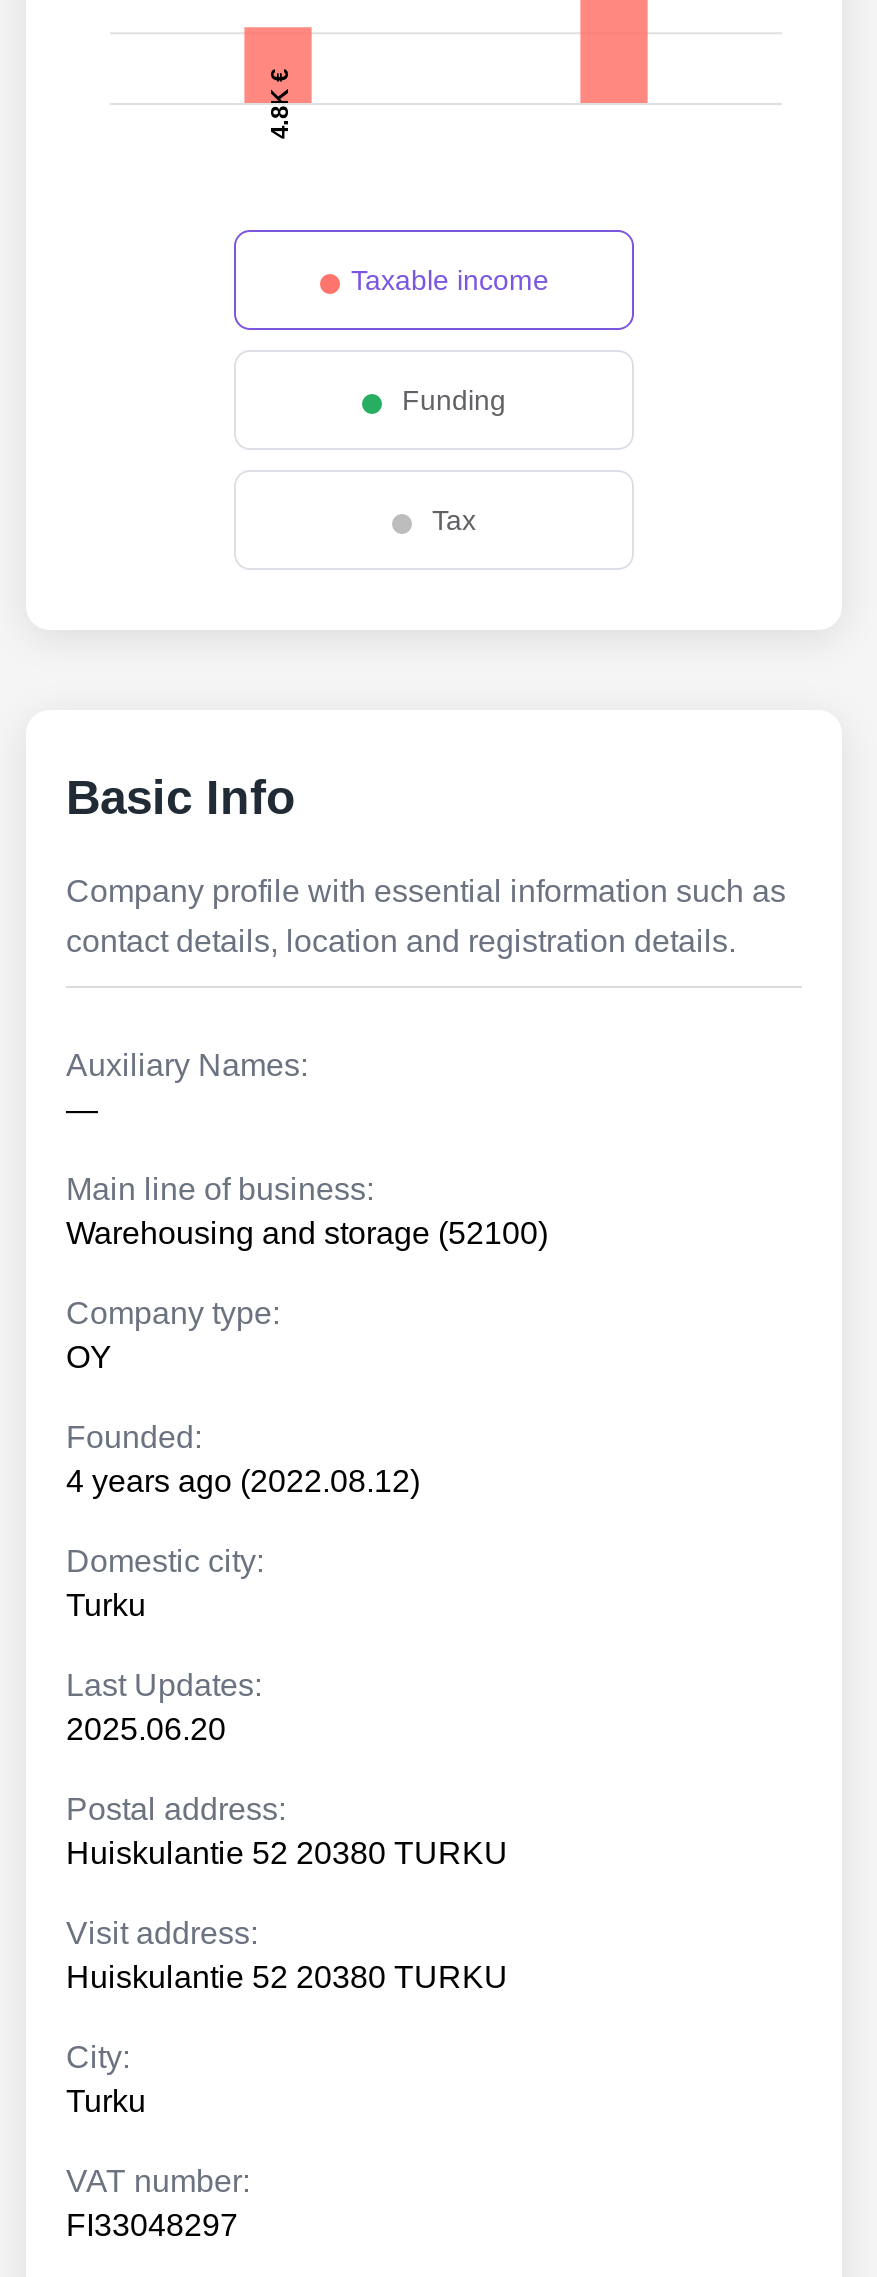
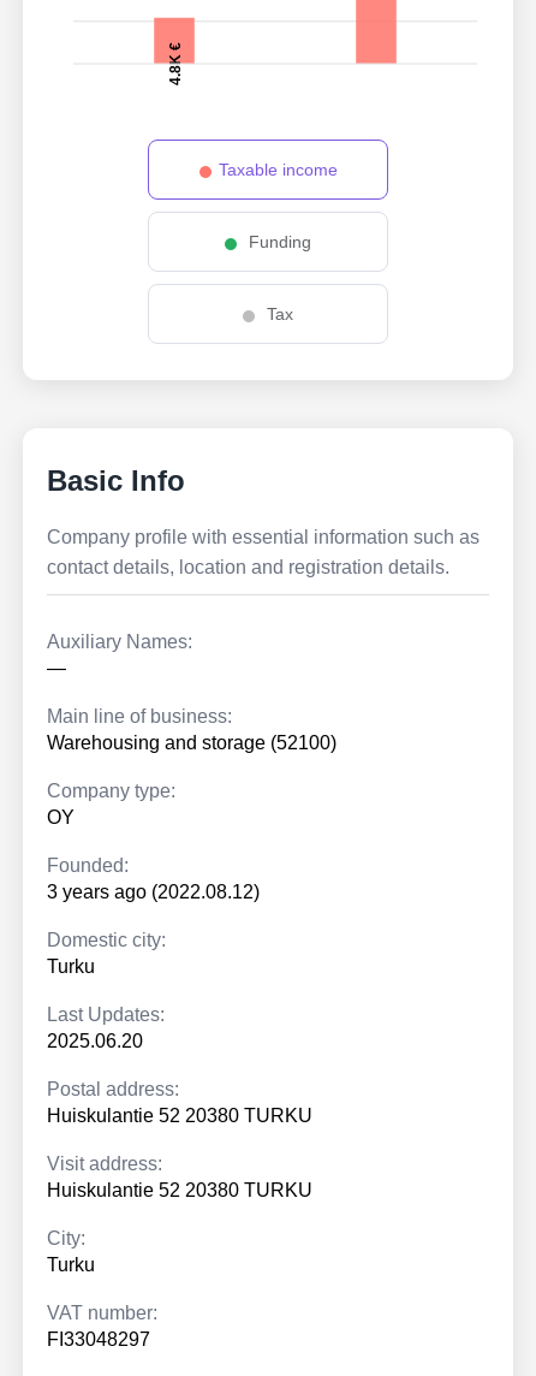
[66,1465,420,1499] 4 years ago (2022.08.12) -> [47,882,260,903] 3 years ago (2022.08.12)

